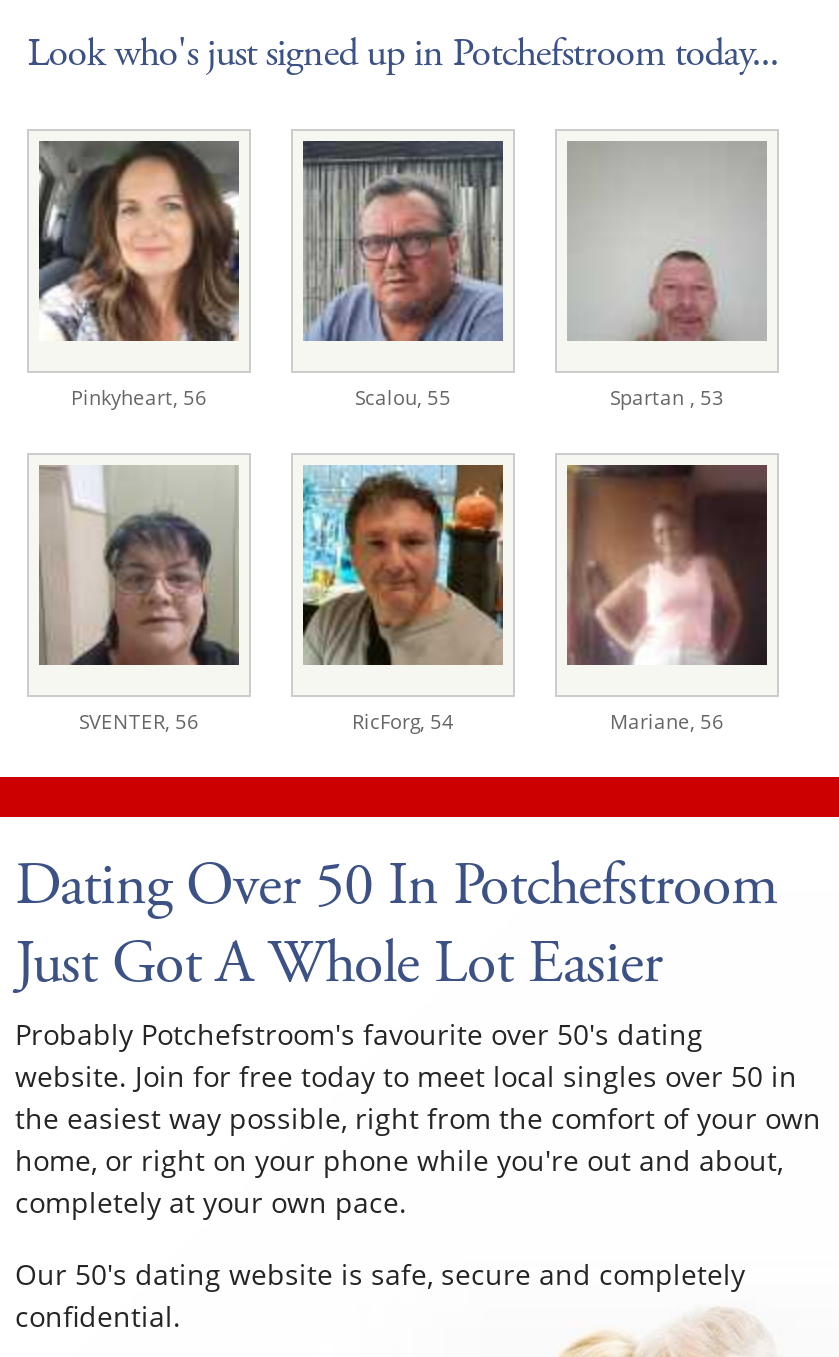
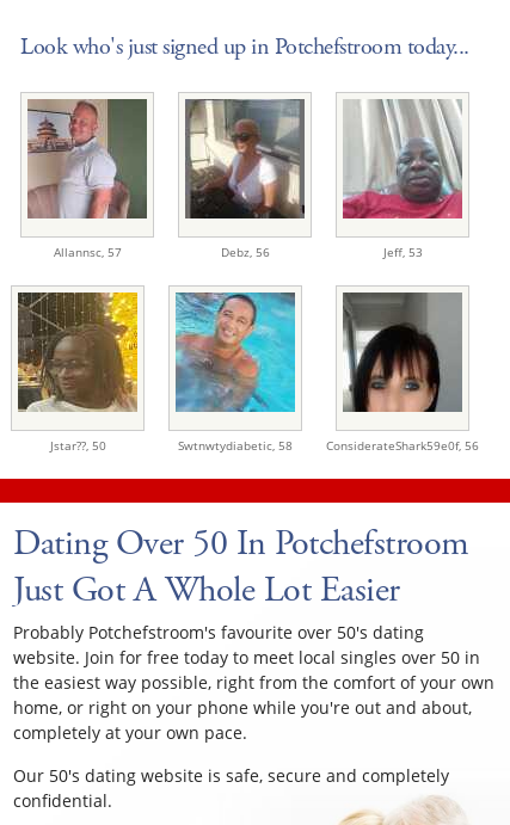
[39,141,724,410] [image] | Pinkyheart, 56 | Scalou, 55 | Spartan , 53 -> [26,99,422,260] [image] | Allannsc, 57 | Debz, 56 | Jeff, 53
[305,141,503,343] [image] -> [185,99,305,220] [image]
[569,141,767,343] [image] -> [343,100,463,220] [image]
[23,465,724,734] [image] | SVENTER, 56 | RicForg, 54 | Mariane, 56 -> [17,291,479,453] [image] | Jstar??, 50 | Swtnwtydiabetic, 58 | ConsiderateShark59e0f, 56
[287,463,505,667] [image] -> [174,291,305,413] [image]
[565,465,767,665] [image] -> [343,293,461,413] [image]

